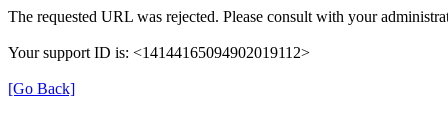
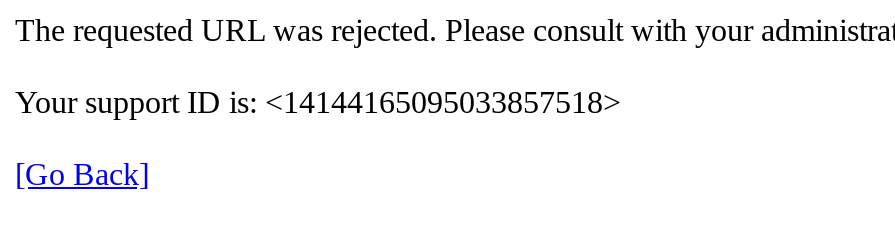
[8,44,310,61] Your support ID is: <14144165094902019112> -> [15,85,621,119] Your support ID is: <14144165095033857518>

